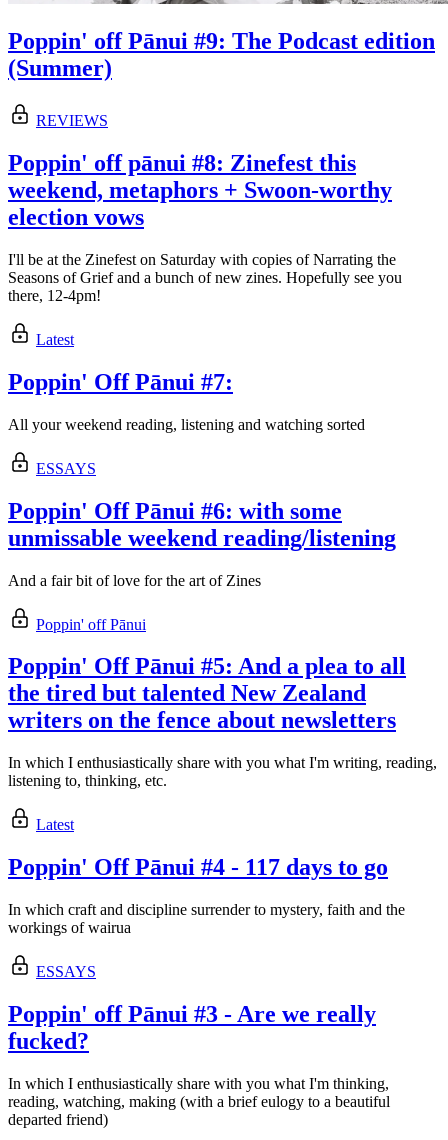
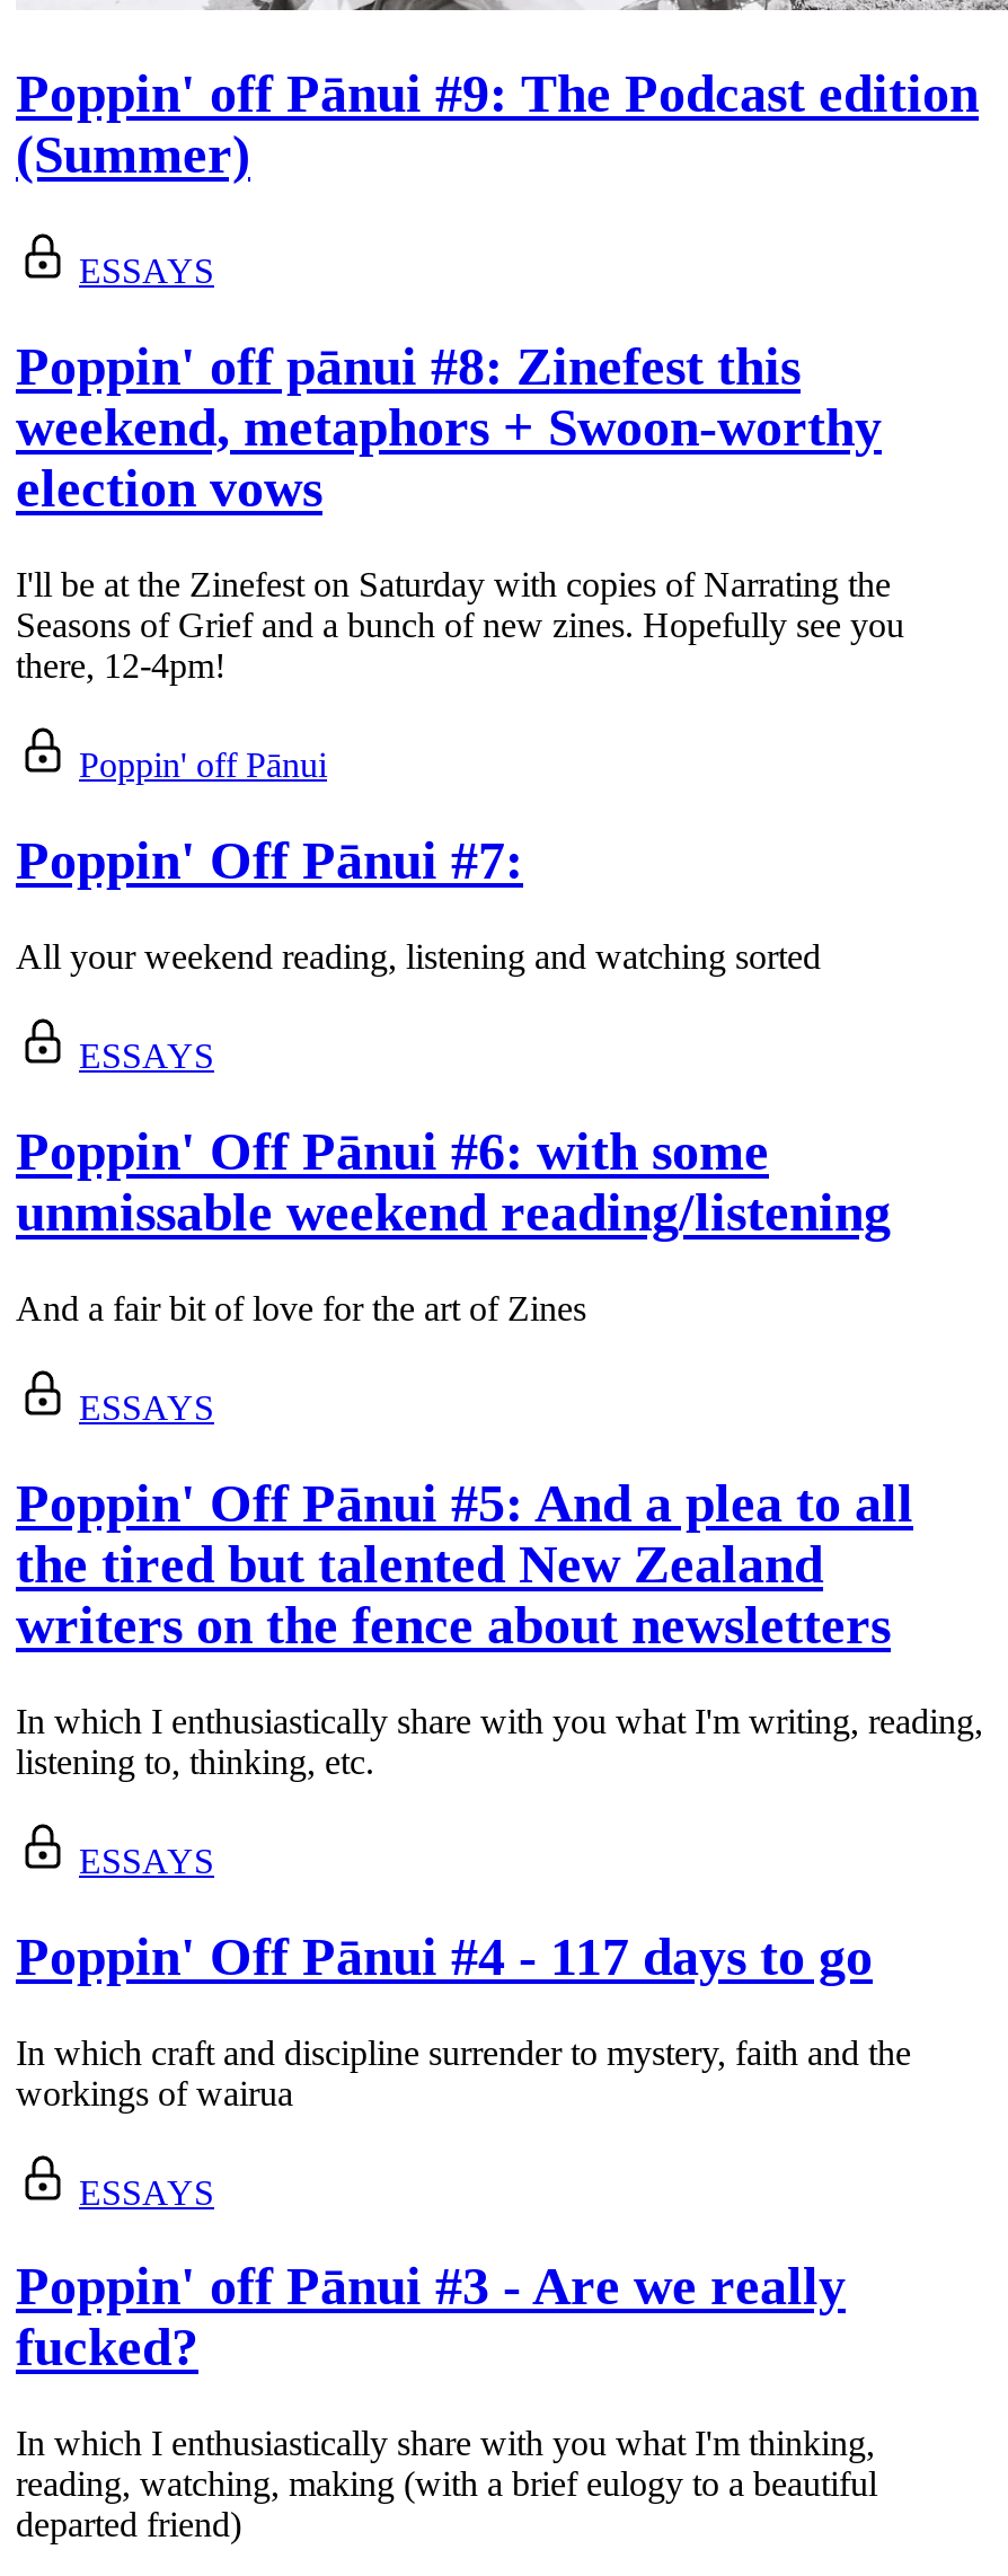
[36,112,108,129] REVIEWS -> [79,253,214,291] ESSAYS
[36,331,74,348] Latest -> none
none -> [79,1388,214,1427] ESSAYS
moved [36,615,146,632] -> [79,746,327,785]: Poppin' off Pānui
[36,816,74,833] Latest -> [79,1842,214,1880] ESSAYS

